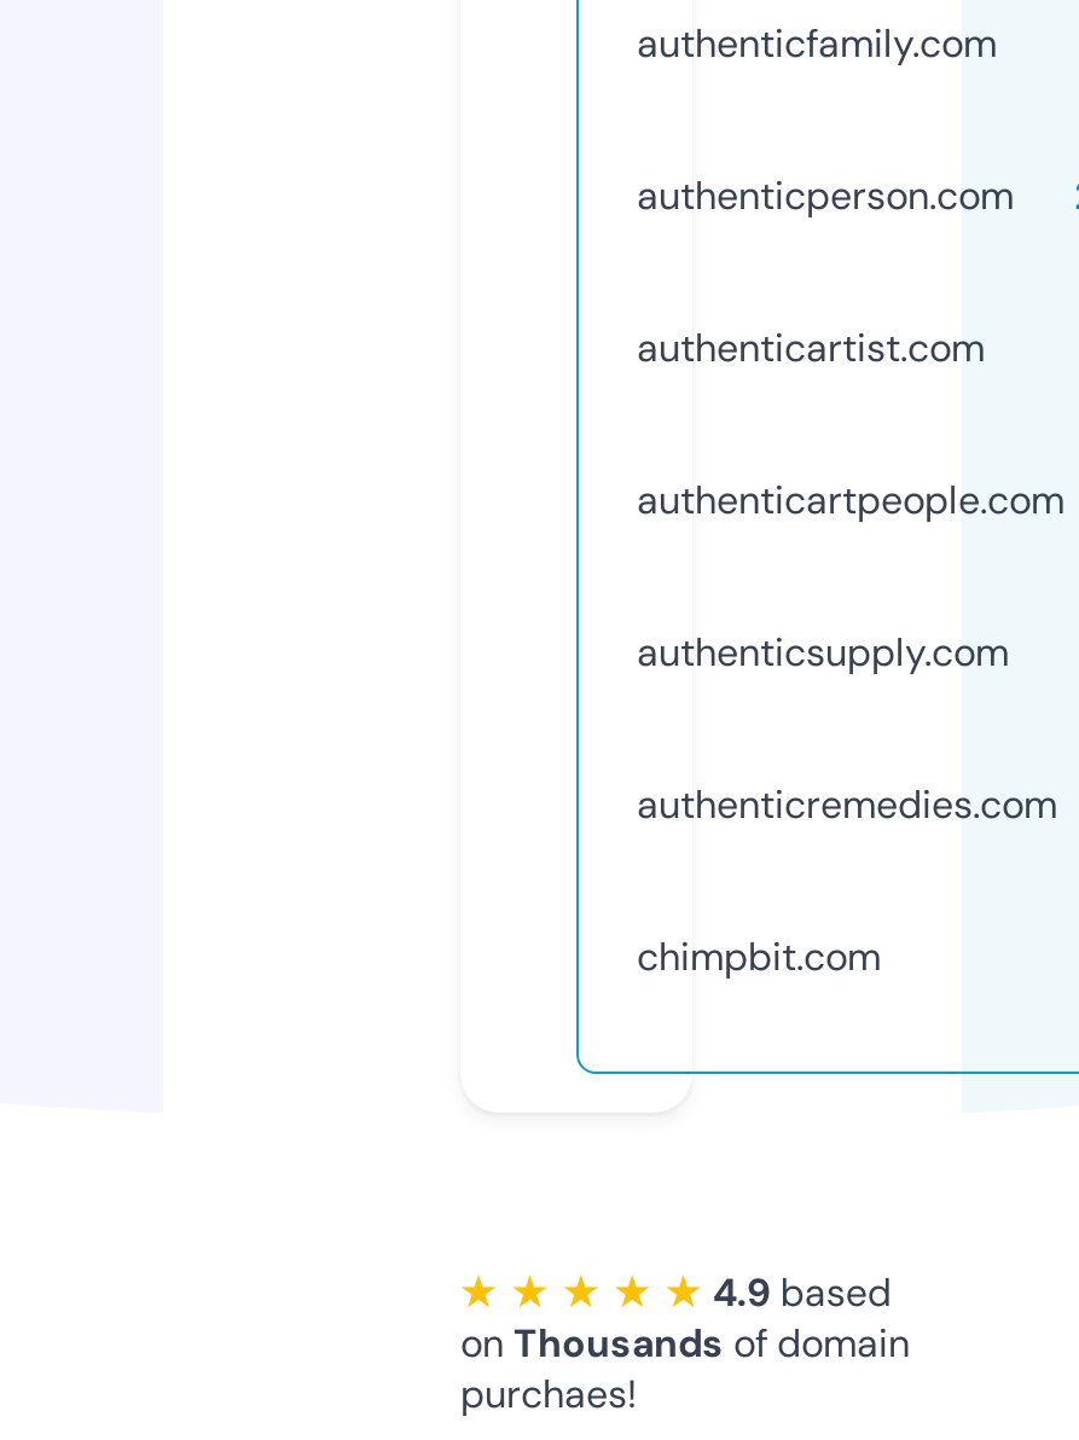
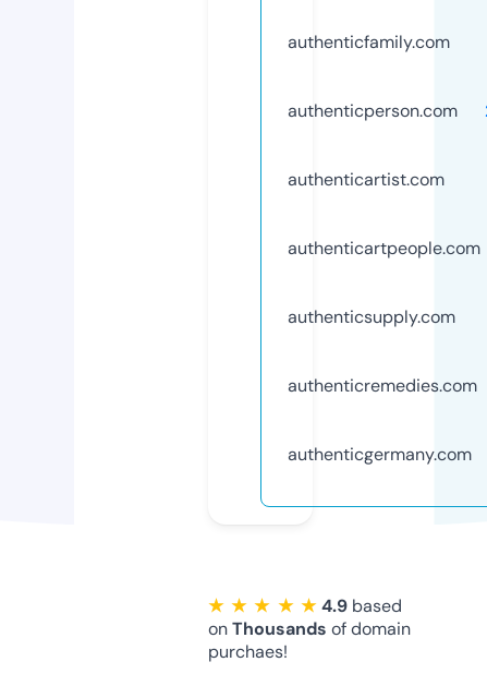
[637,931,881,982] chimpbit.com -> [288,443,472,465] authenticgermany.com

